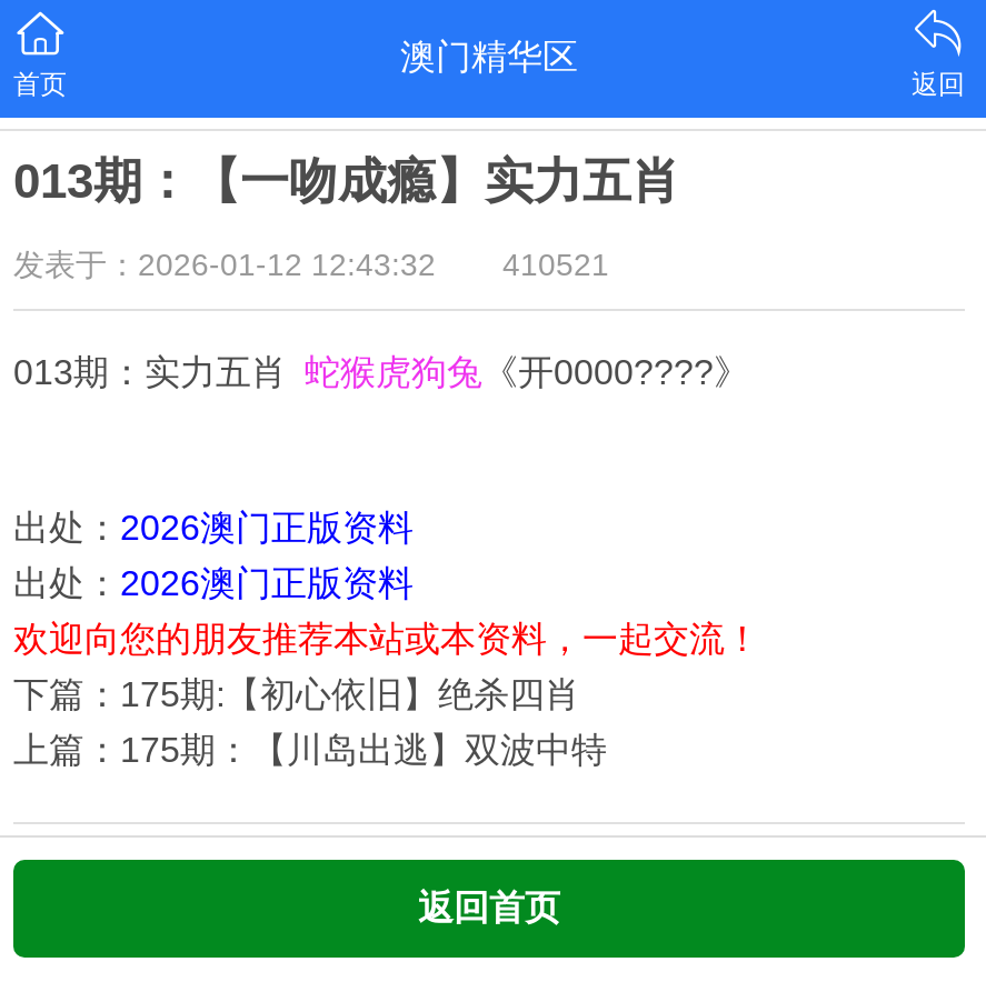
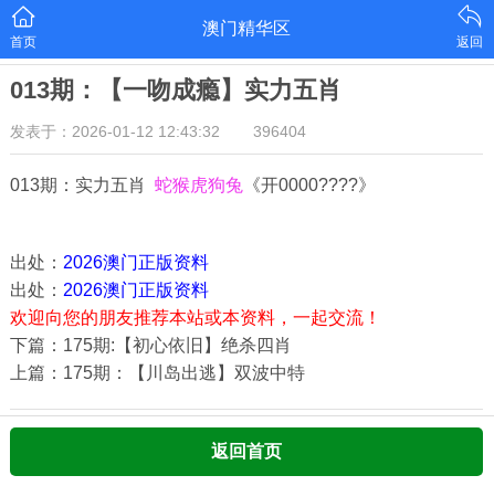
[13,247,609,282] 发表于：2026-01-12 12:43:32 410521 -> [10,123,306,140] 发表于：2026-01-12 12:43:32 396404

